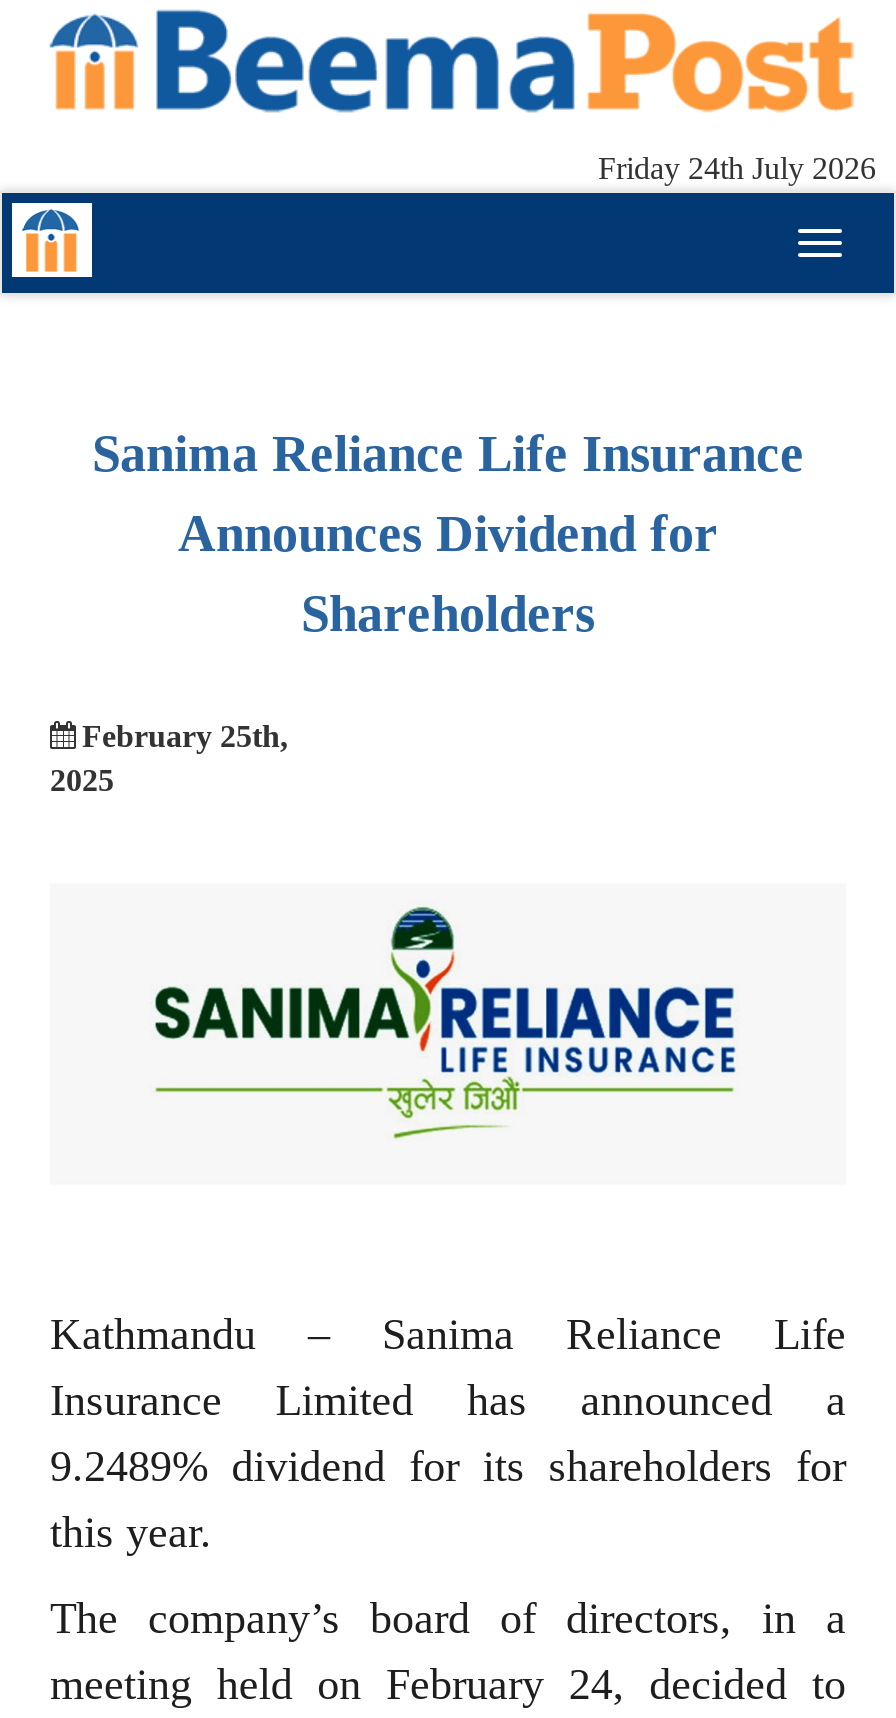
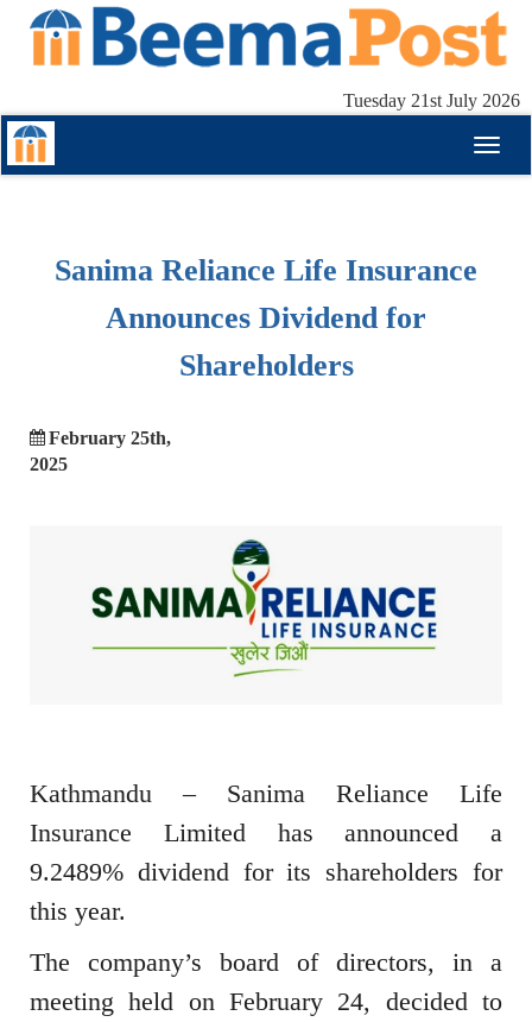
[598,151,876,185] Friday 24th July 2026 -> [343,91,520,111] Tuesday 21st July 2026

